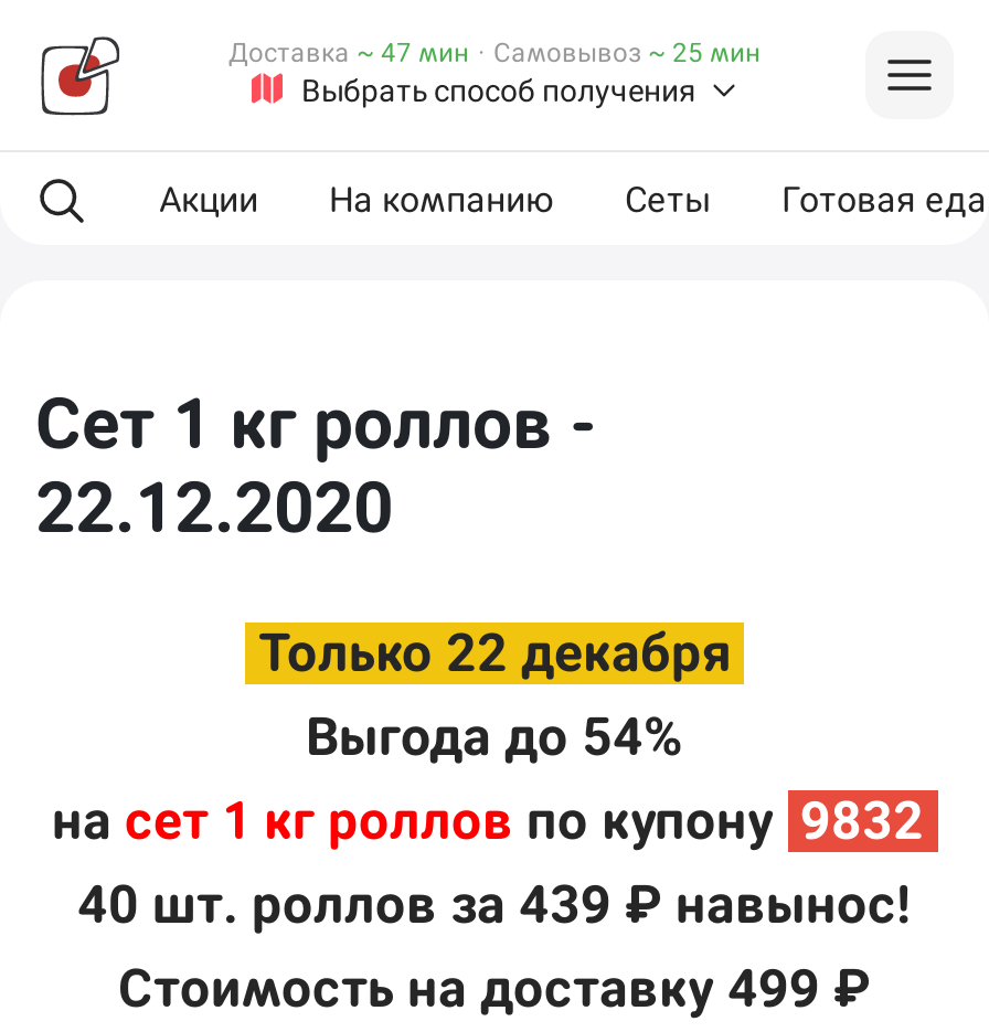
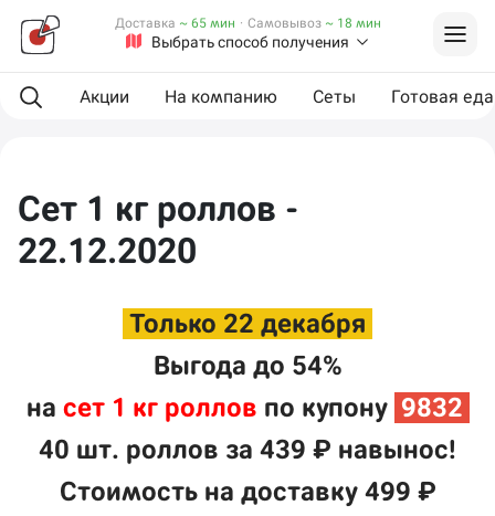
[228,38,761,68] Доставка ~ 47 мин · Самовывоз ~ 25 мин -> [114,15,381,31] Доставка ~ 65 мин · Самовывоз ~ 18 мин

